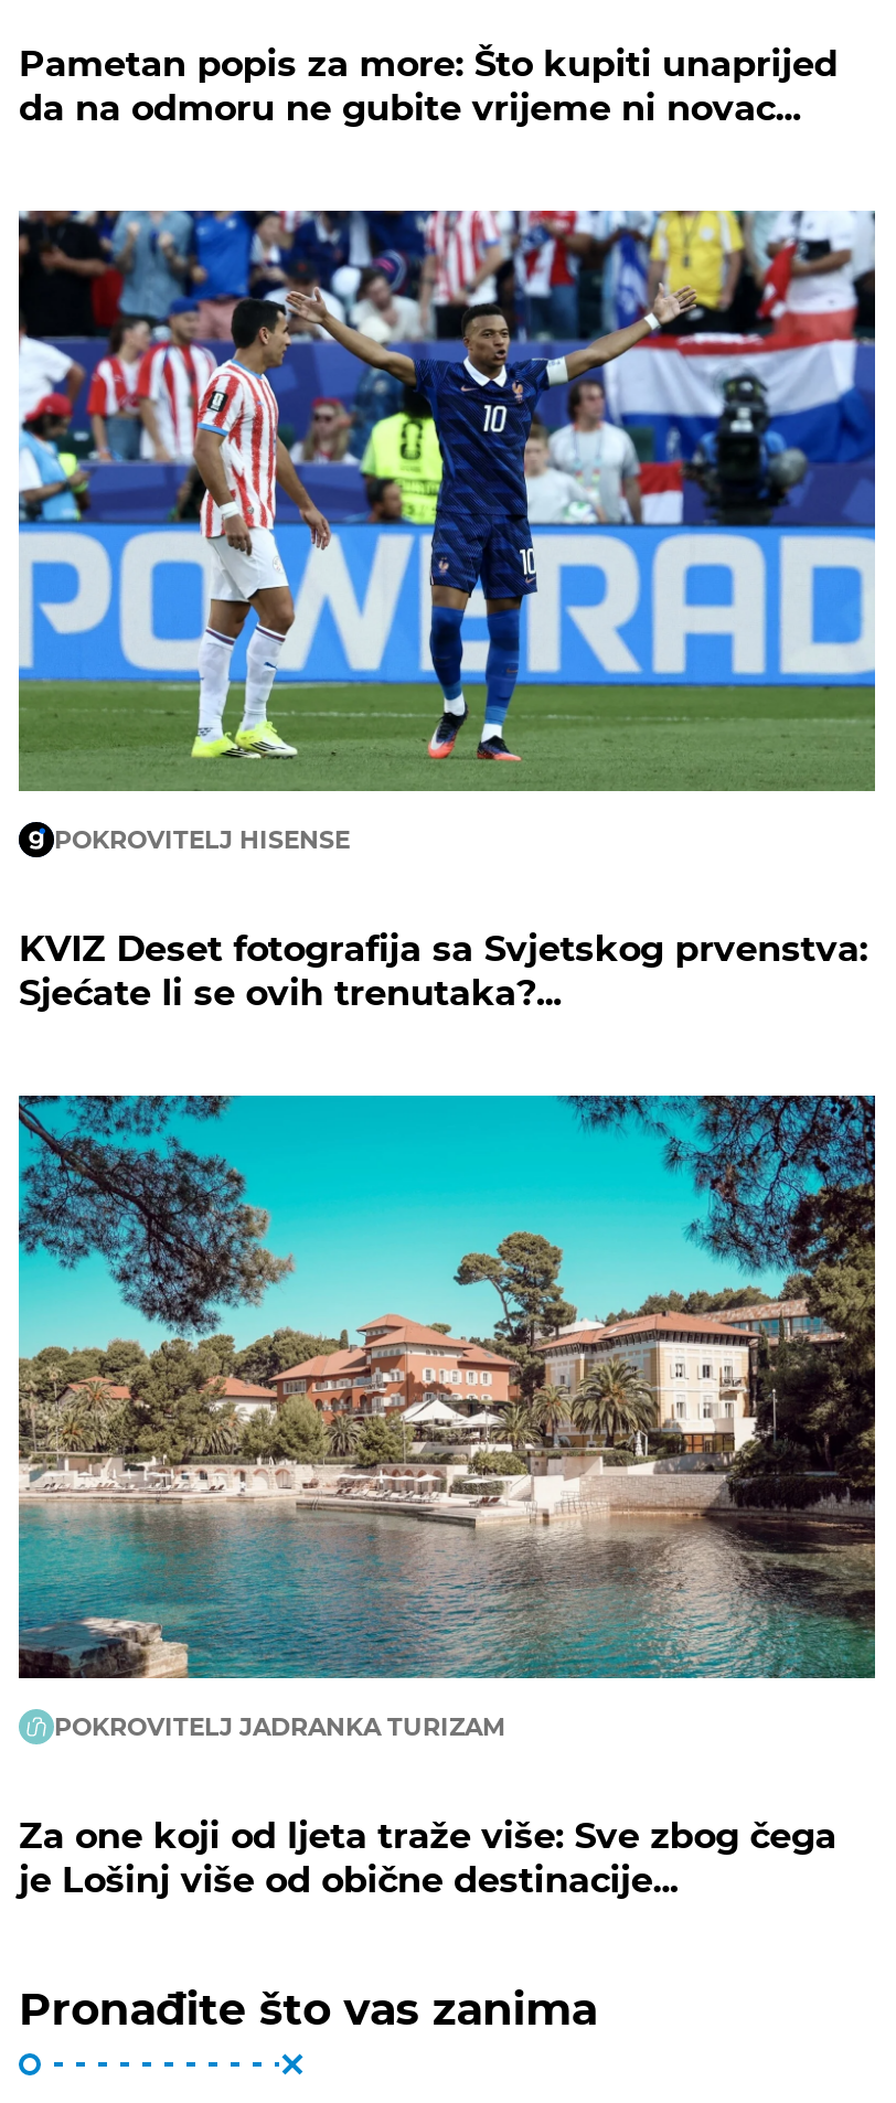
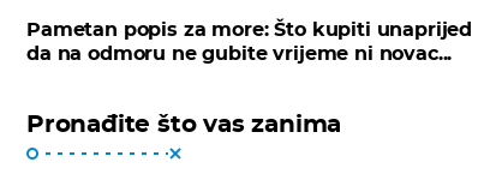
[17,207,877,1015] [image] | POKROVITELJ HISENSE | KVIZ Deset fotografija sa Svjetskog prvenstva: | Sjećate li se ovih trenutaka?... -> none
[17,1092,877,1902] [image] | POKROVITELJ JADRANKA TURIZAM | Za one koji od ljeta traže više: Sve zbog čega | je Lošinj više od obične destinacije... -> none

